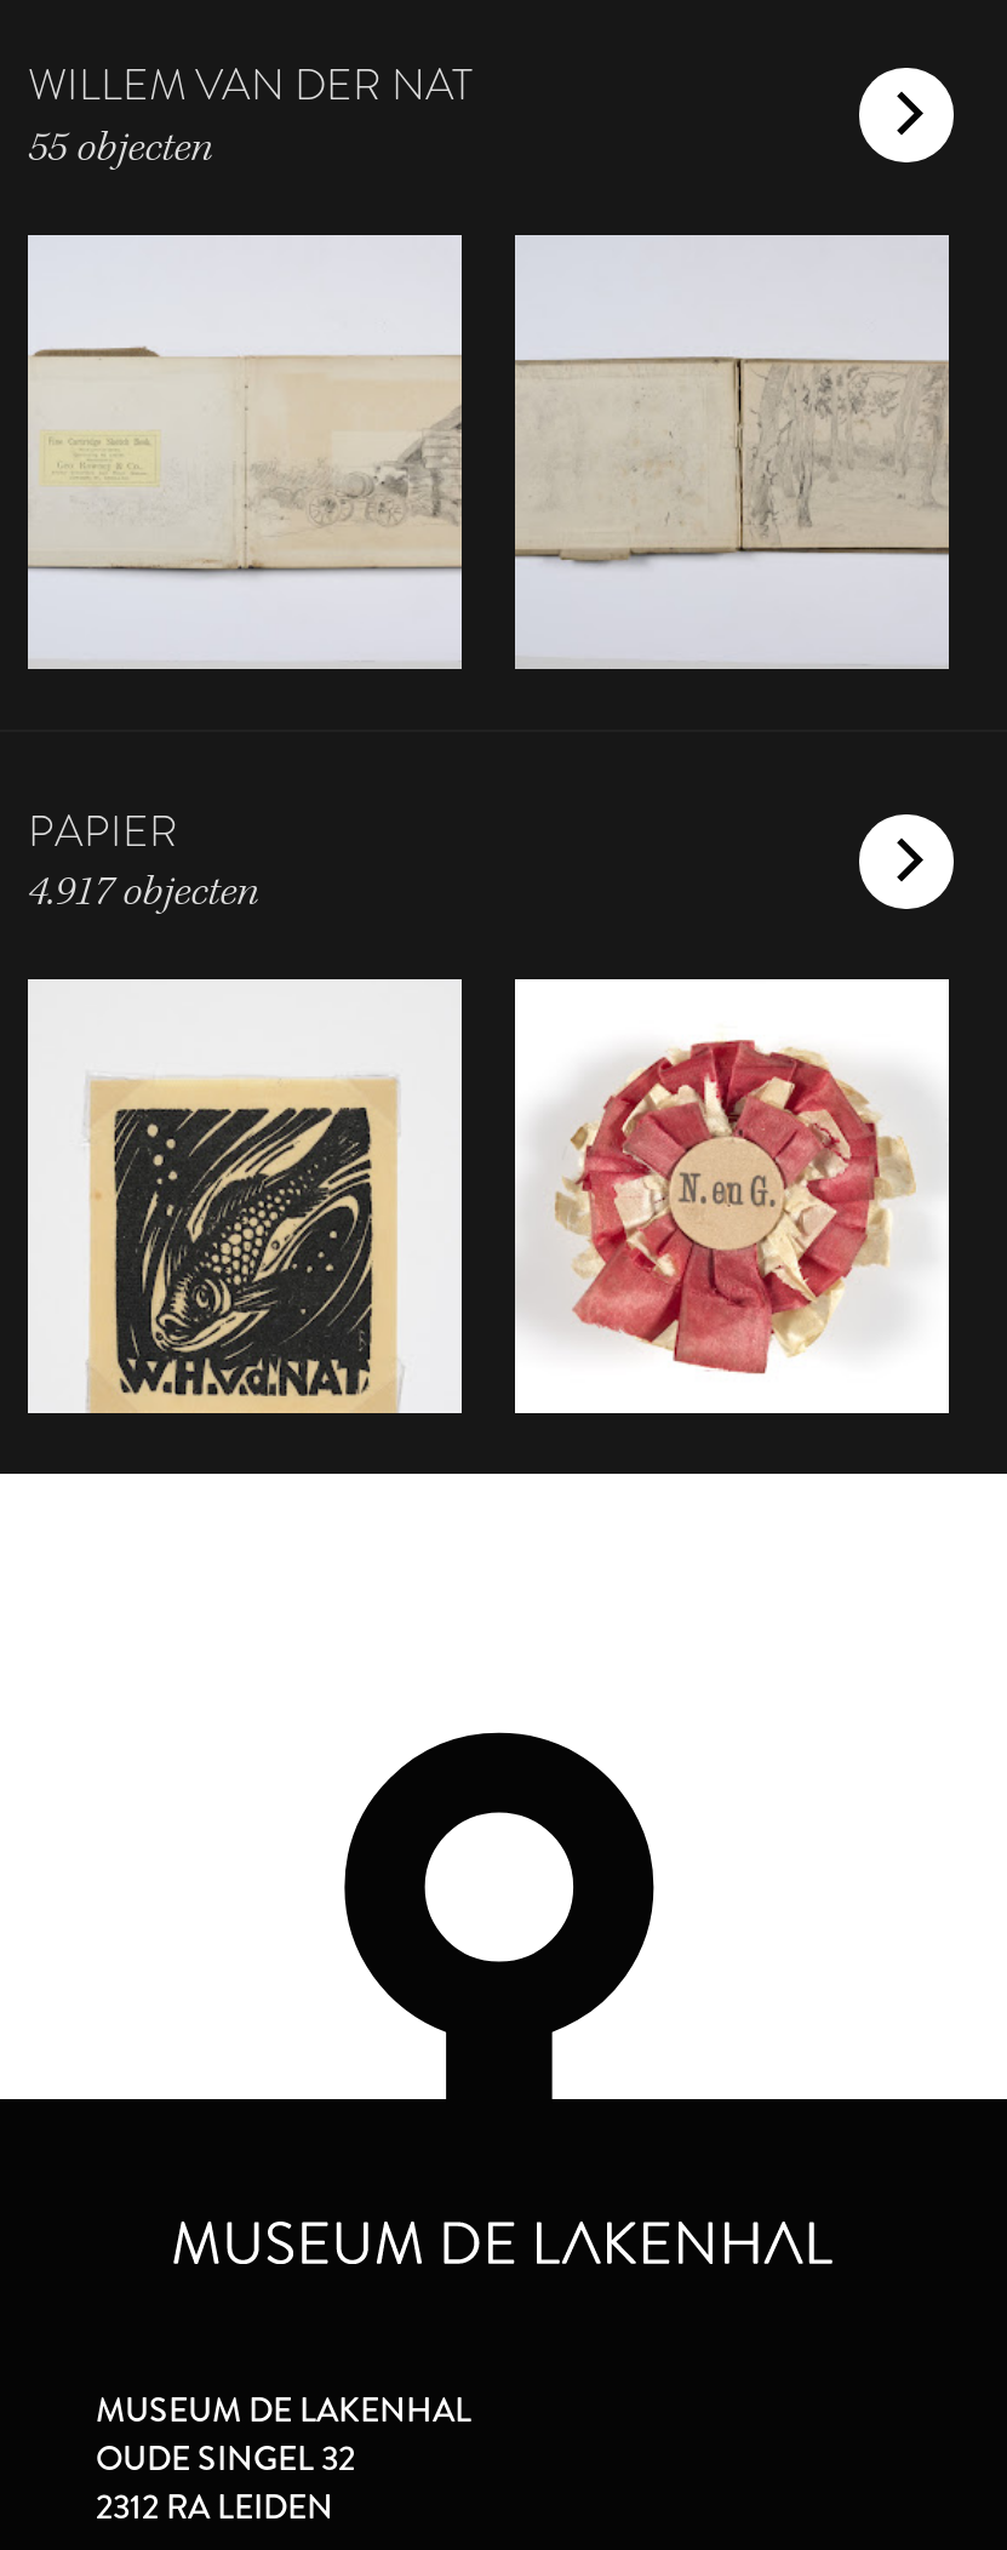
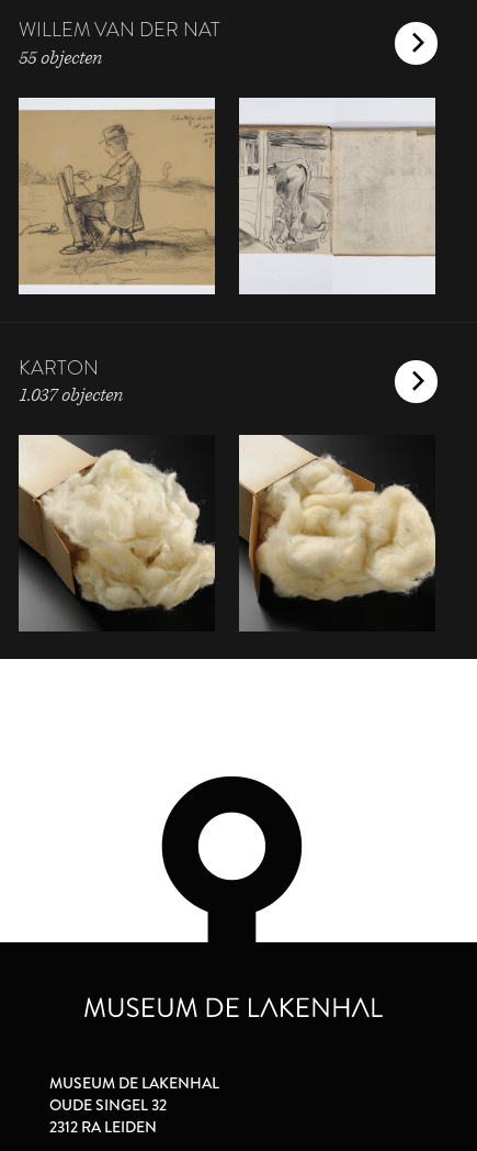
[25,262,464,647] [image] -> [18,109,216,286] [image]
[513,293,949,584] [image] -> [239,123,435,257] [image]
[28,799,258,919] PAPIER | 4.917 objecten -> [19,353,123,408] KARTON | 1.037 objecten
[25,977,464,1416] [image] -> [19,435,215,632] [image]
[513,977,951,1416] [image] -> [238,435,436,632] [image]

